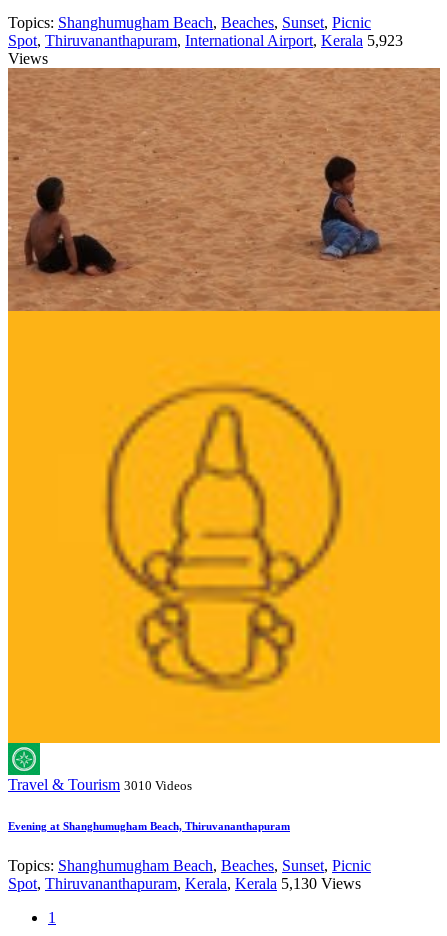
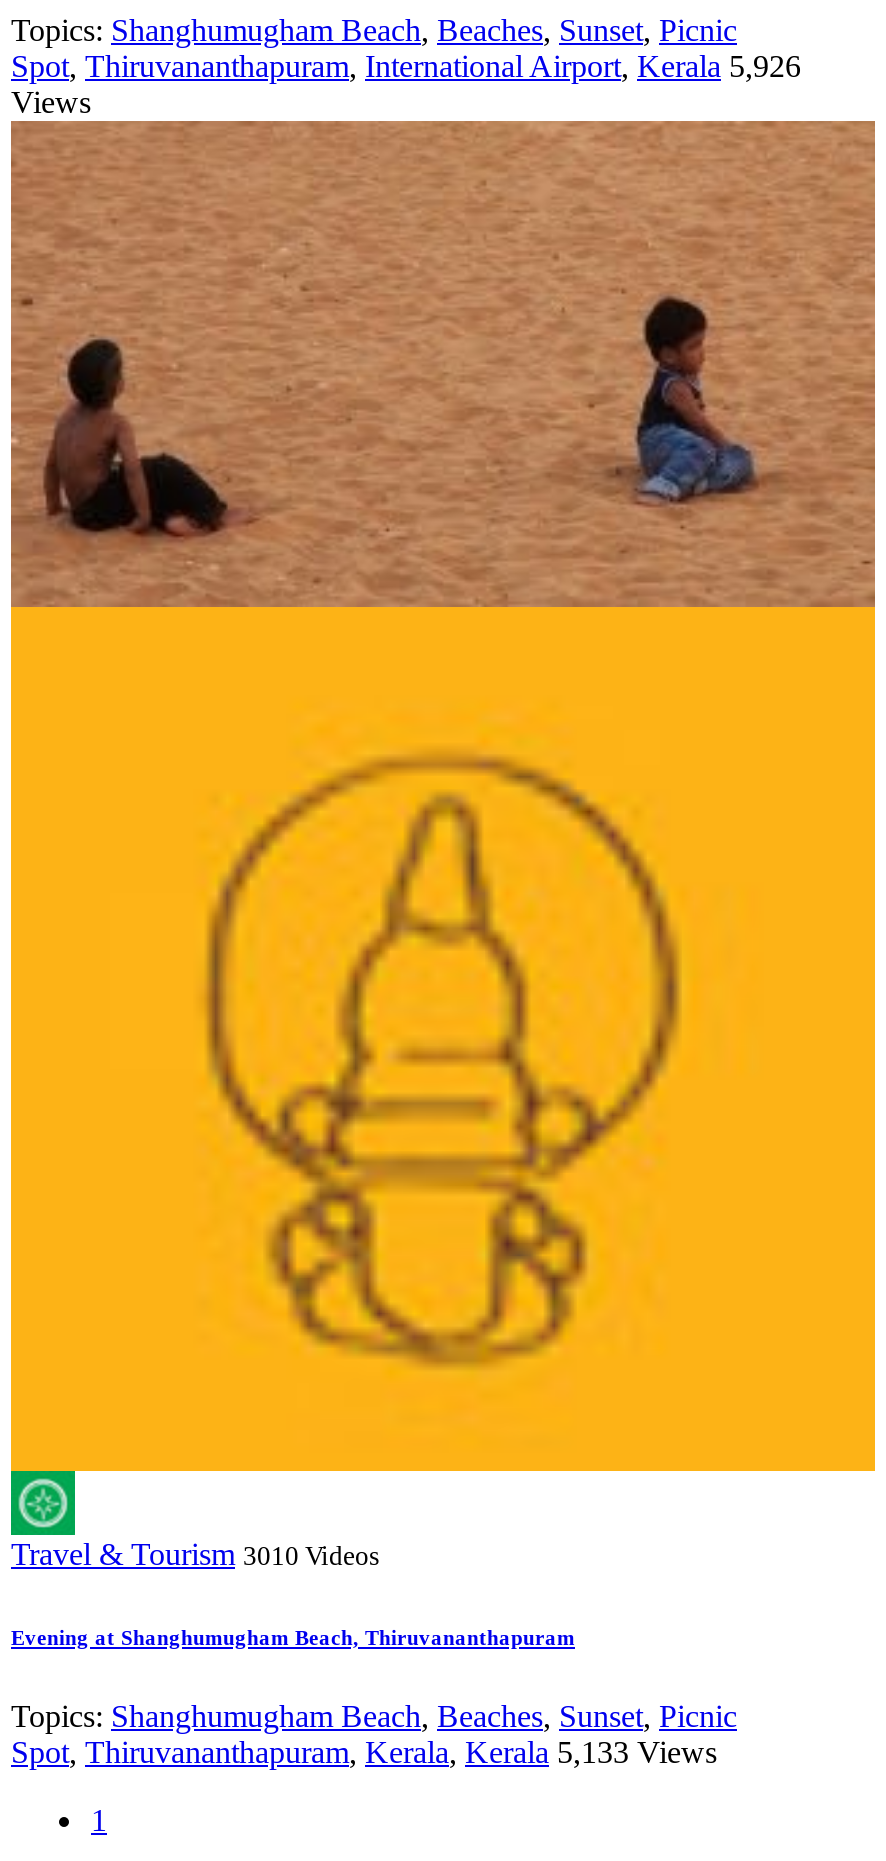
[8,32,403,49] Spot, Thiruvananthapuram, International Airport, Kerala 5,923 -> [11,49,801,83] Spot, Thiruvananthapuram, International Airport, Kerala 5,926
[8,875,361,892] Spot, Thiruvananthapuram, Kerala, Kerala 5,130 Views -> [11,1735,717,1769] Spot, Thiruvananthapuram, Kerala, Kerala 5,133 Views

